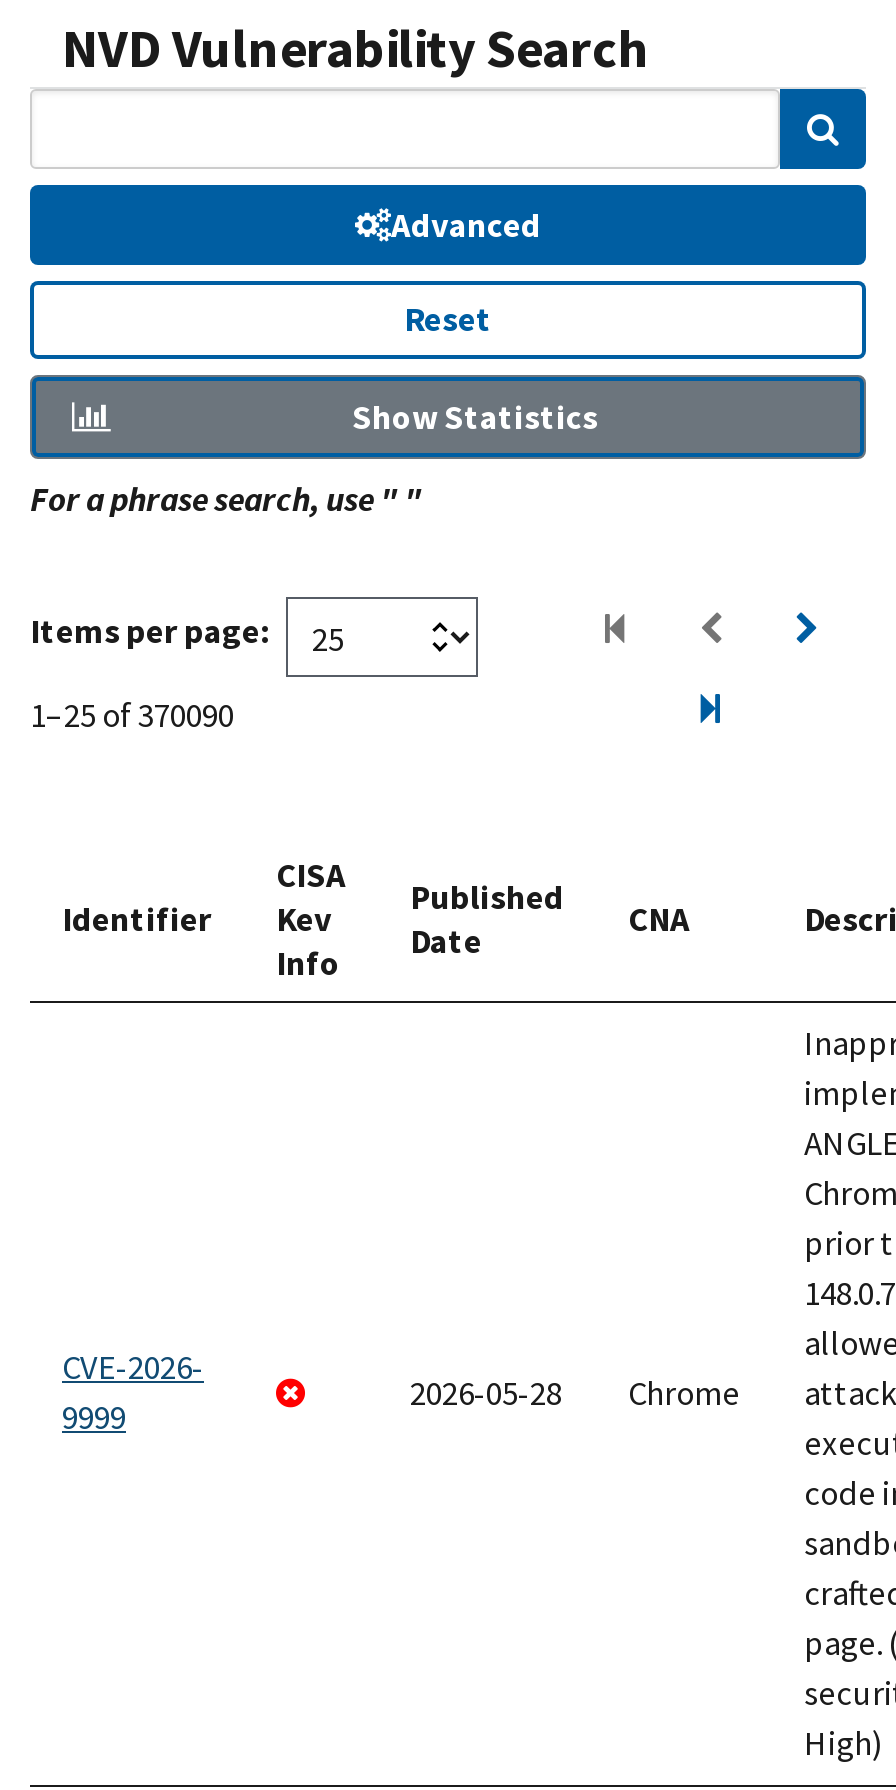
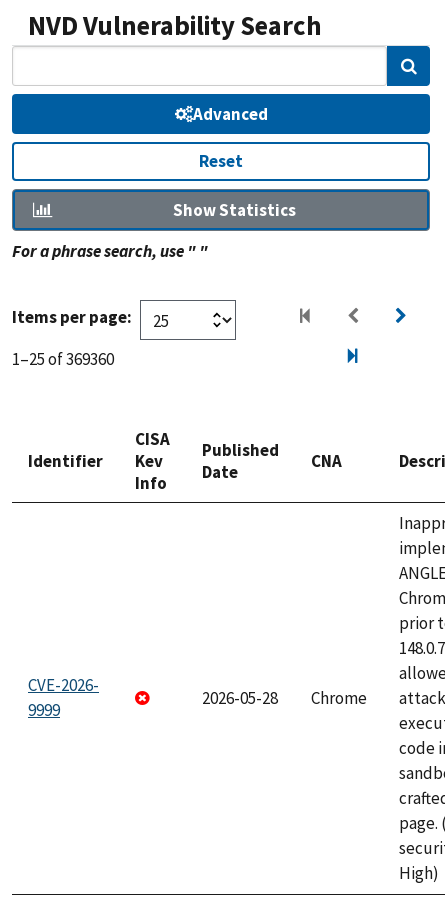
[30,693,234,737] 1–25 of 370090 -> [12,348,114,370] 1–25 of 369360

